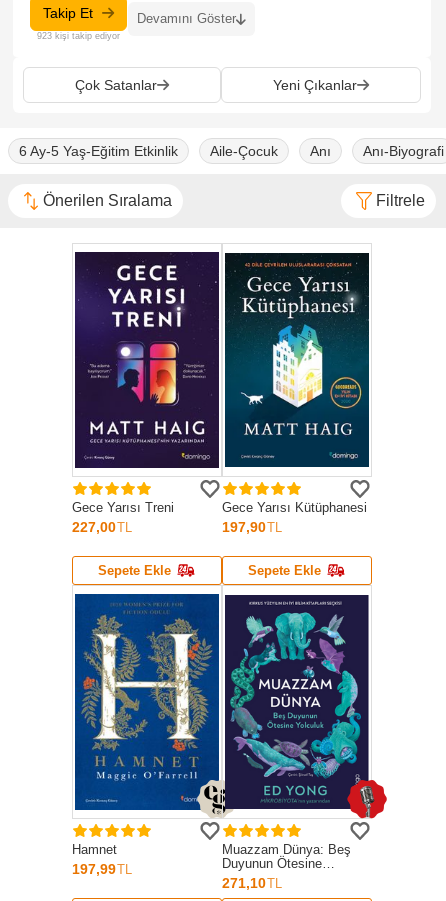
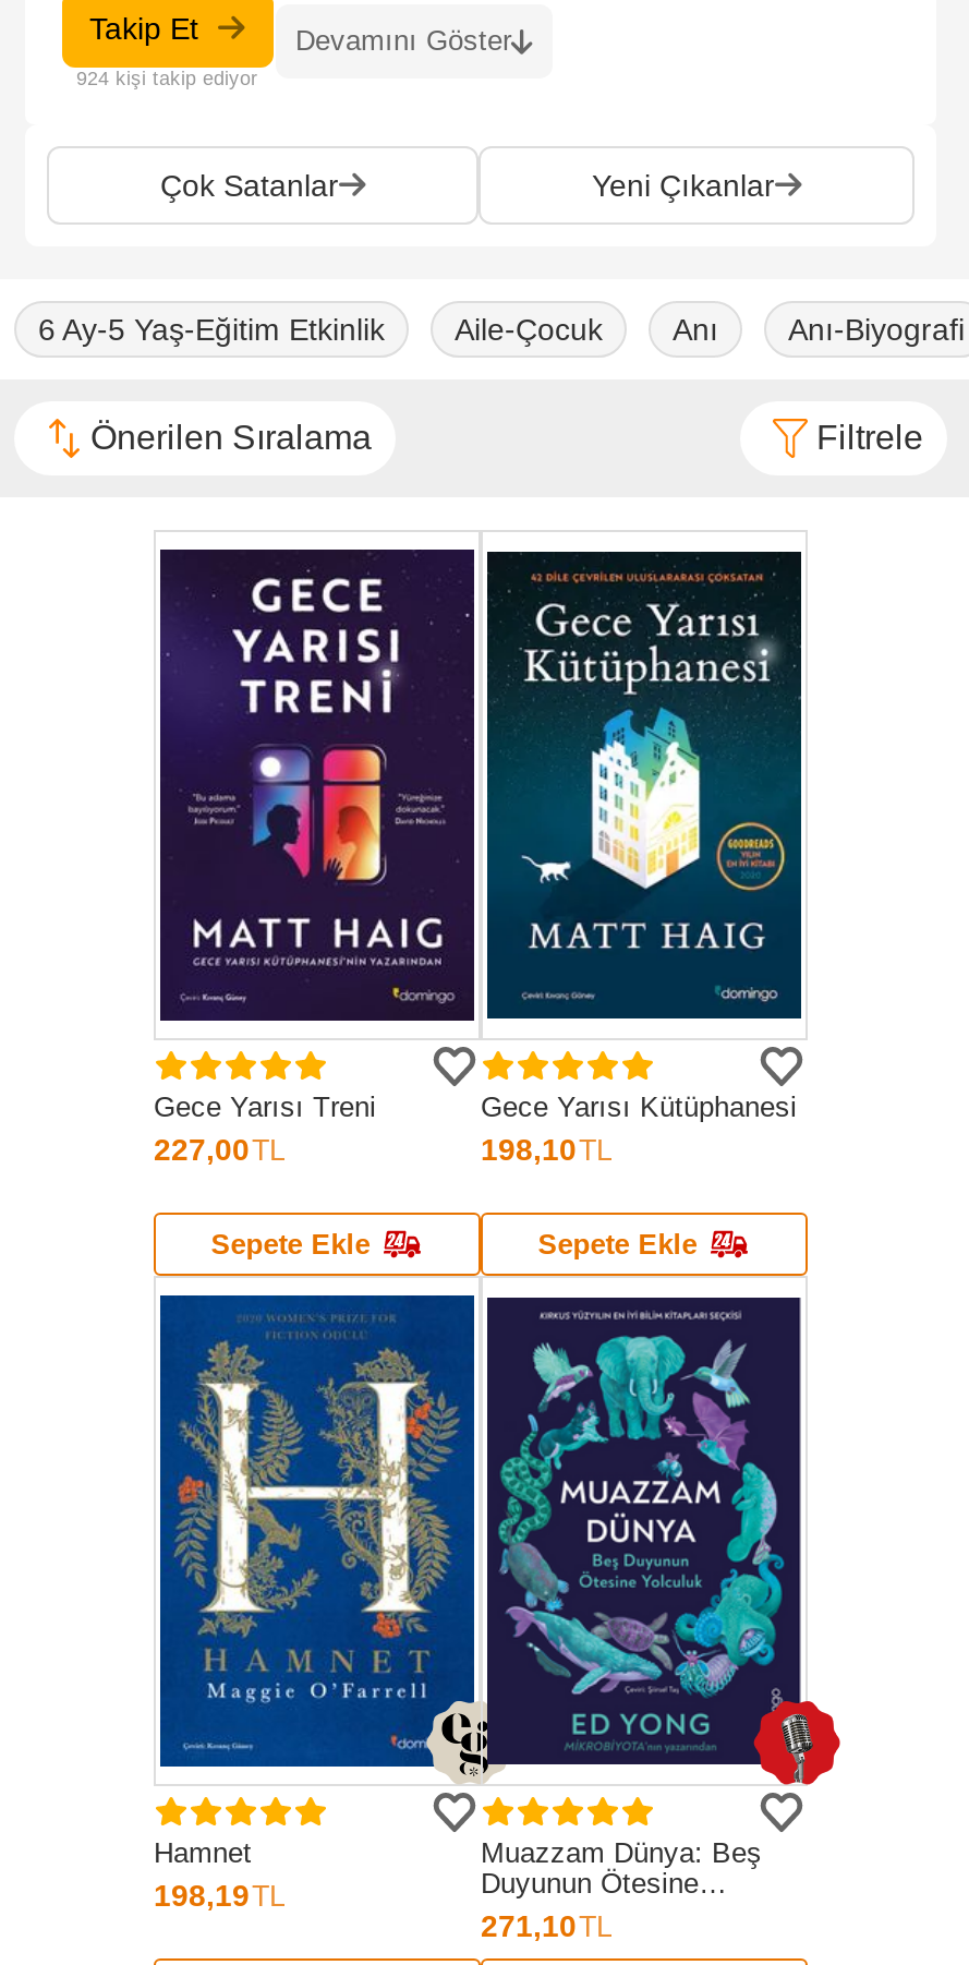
[36,31,119,41] 923 kişi takip ediyor -> [76,68,257,89] 924 kişi takip ediyor
[222,519,282,535] 197,90TL -> [481,1132,611,1167] 198,10TL
[72,861,132,877] 197,99TL -> [154,1878,284,1913] 198,19TL

